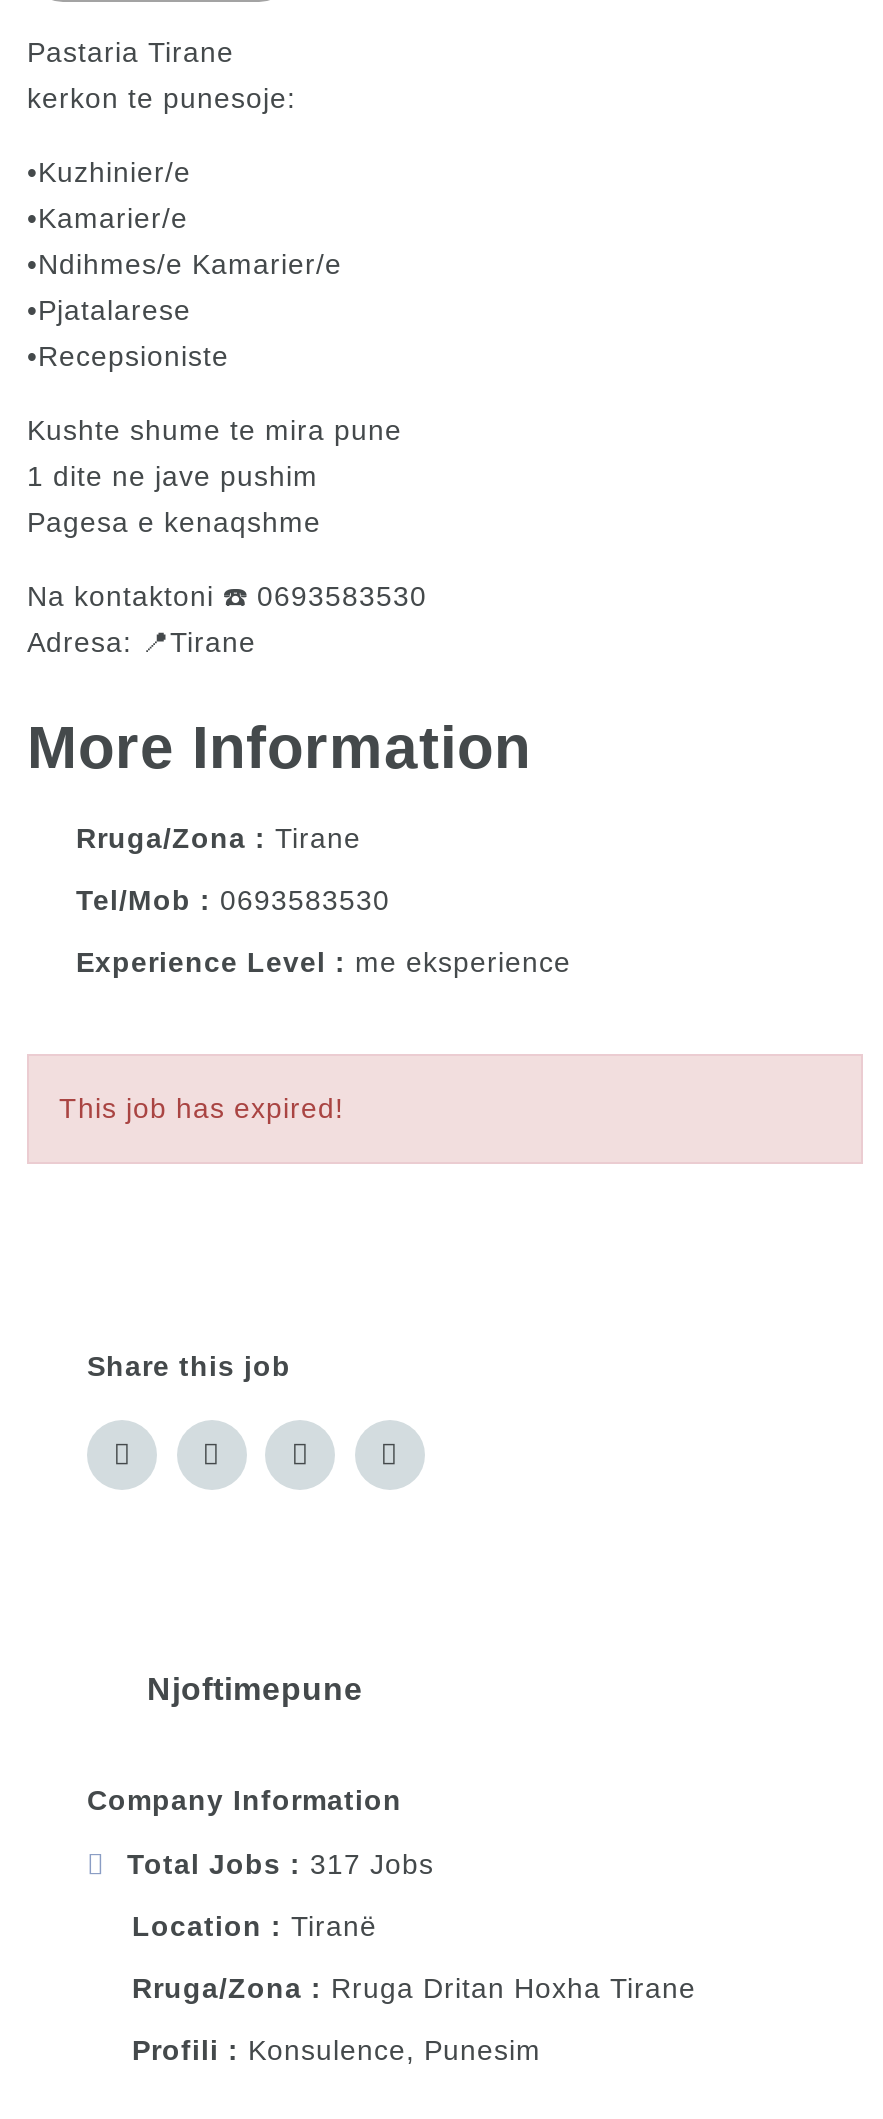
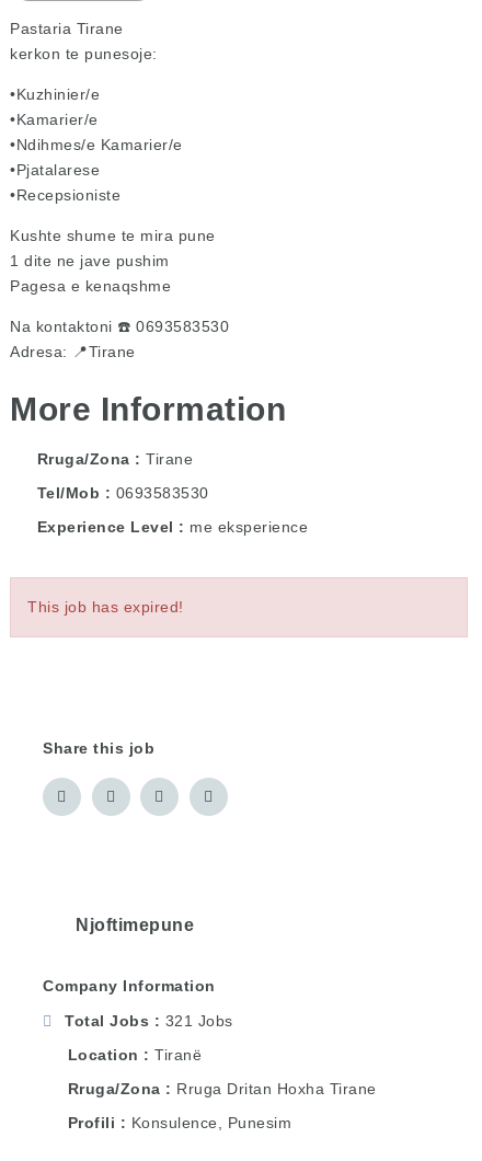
[127,1847,434,1879] Total Jobs 317 Jobs -> [65,1011,233,1029] Total Jobs 321 Jobs

